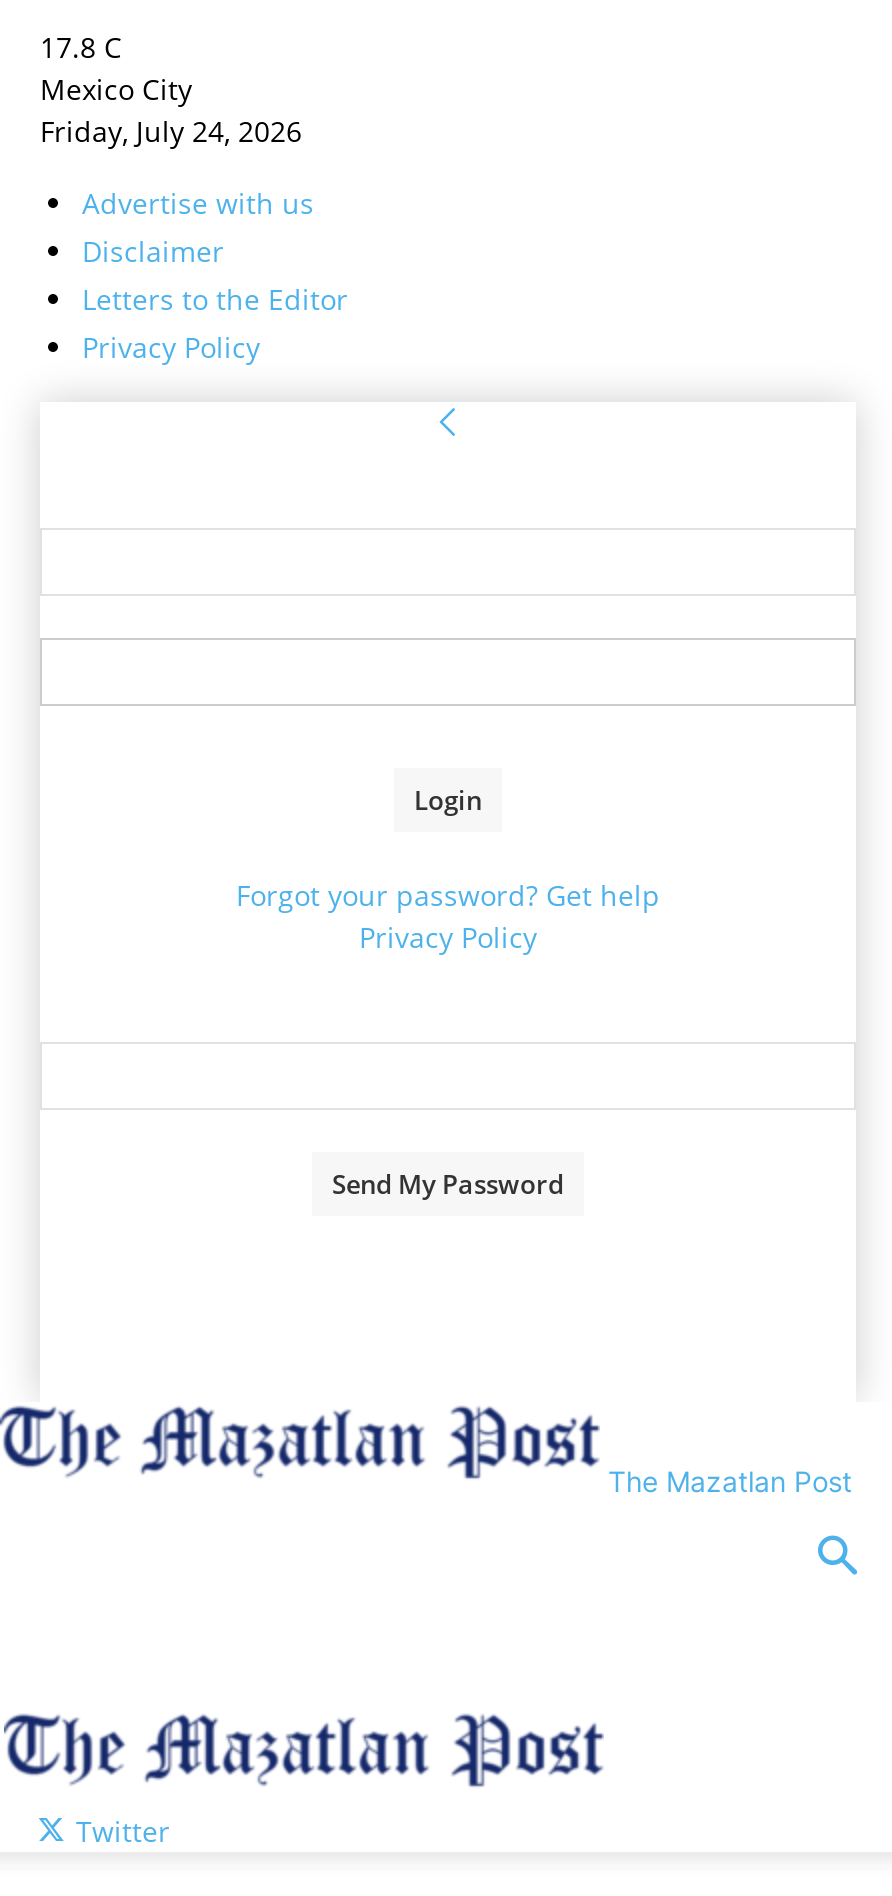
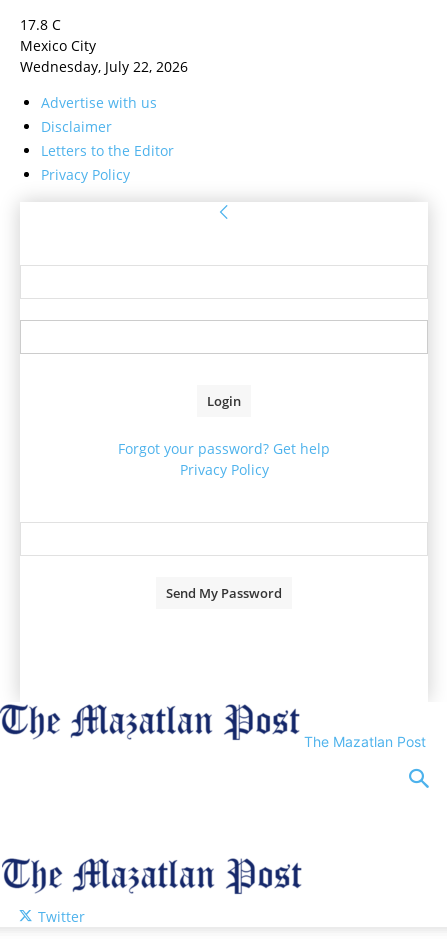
[40,112,302,150] Friday, July 24, 2026 -> [20,57,188,76] Wednesday, July 22, 2026

